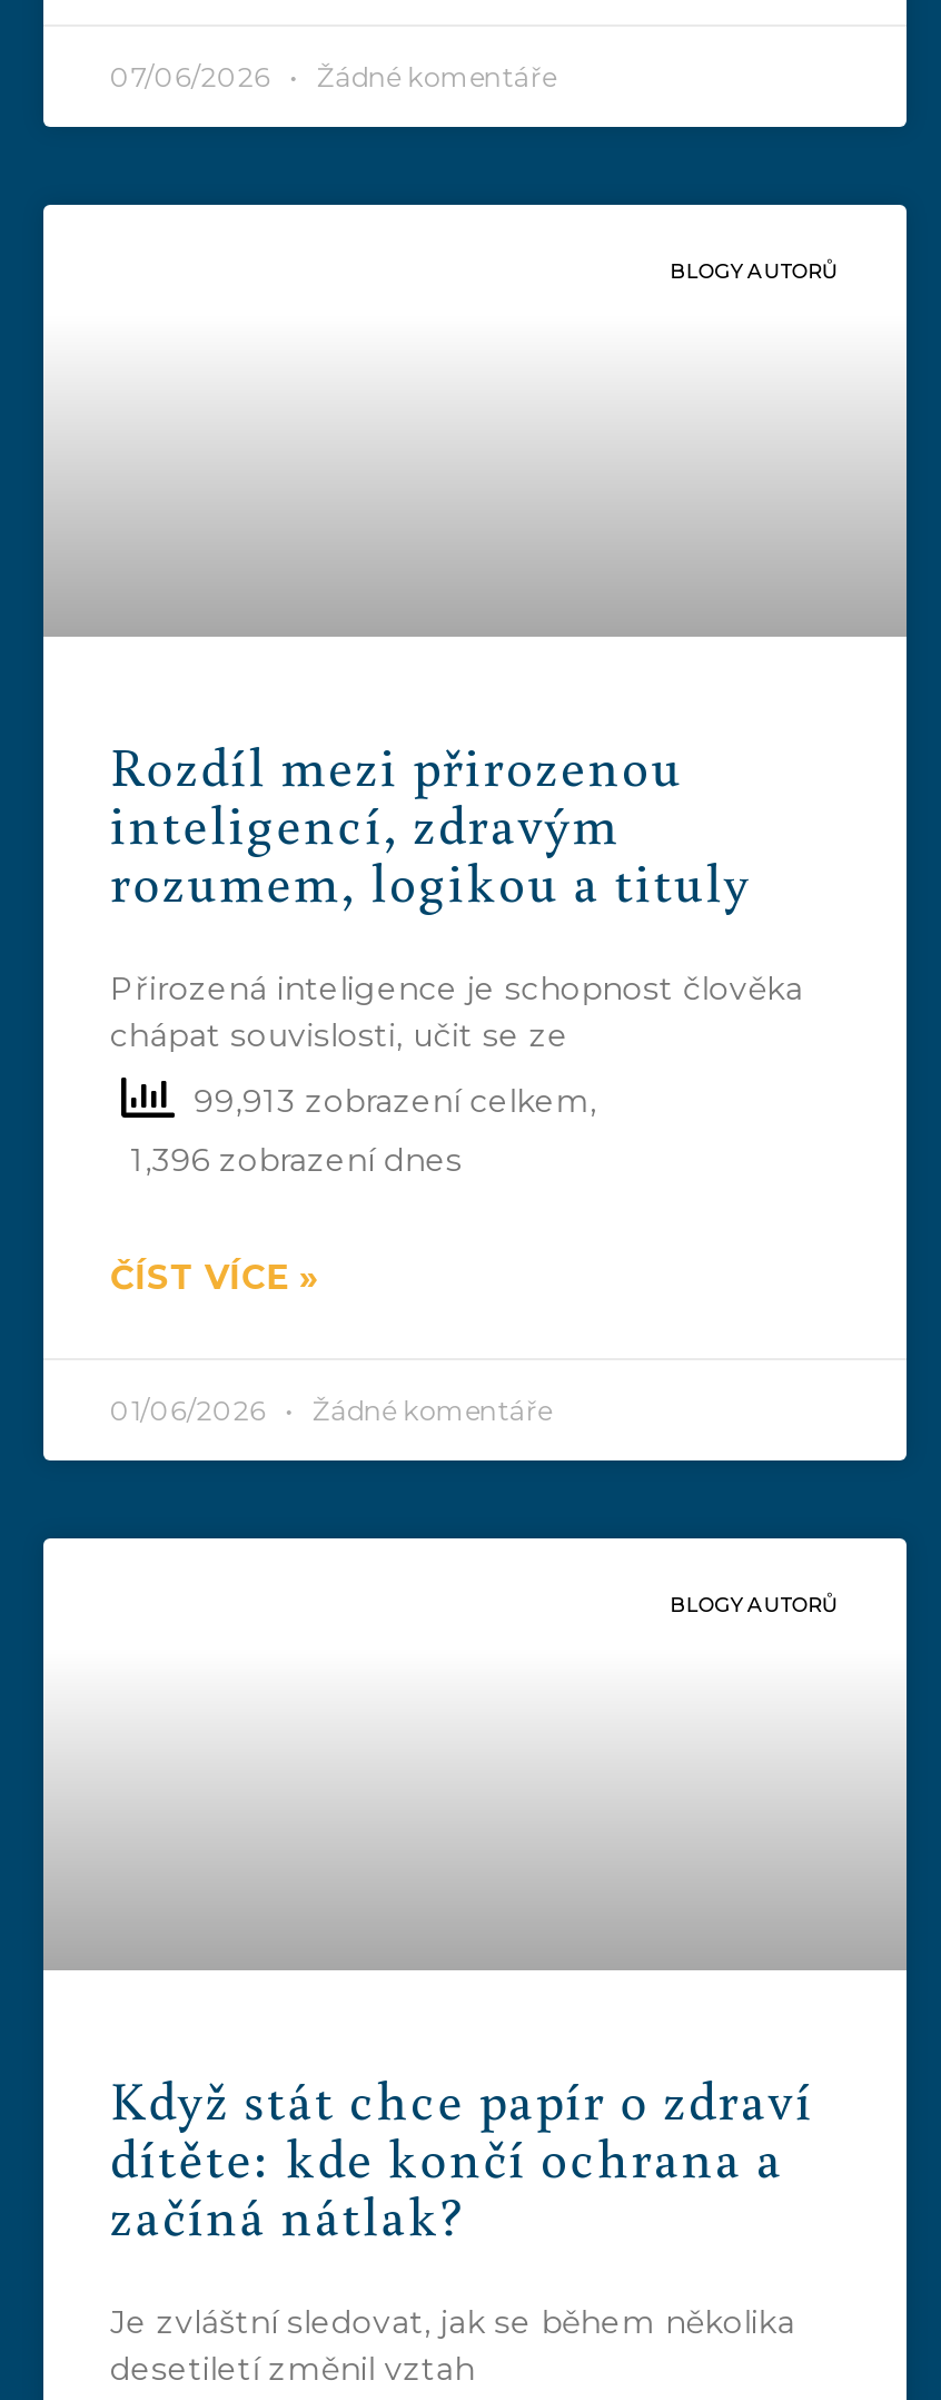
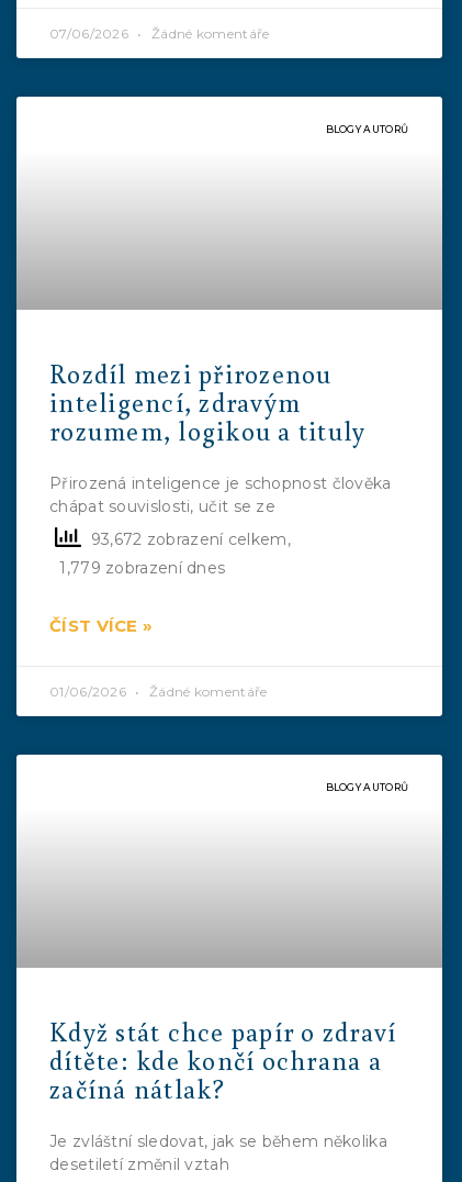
[175,1080,597,1121] 99,913 zobrazení celkem, -> [81,529,291,548] 93,672 zobrazení celkem,
[121,1139,462,1179] 1,396 zobrazení dnes -> [55,558,225,577] 1,779 zobrazení dnes

